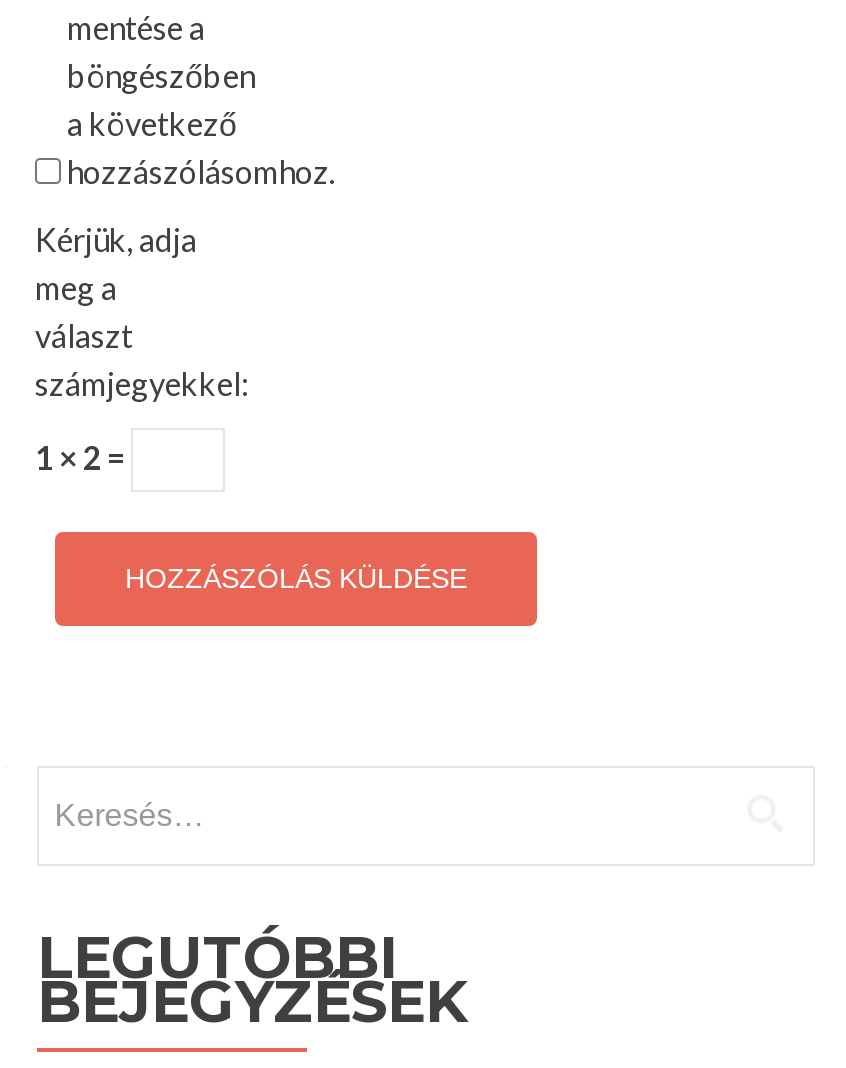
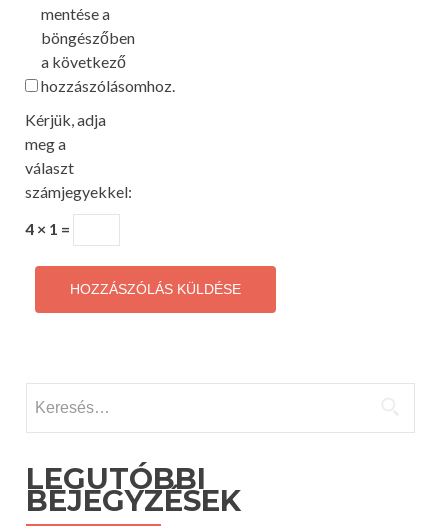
[35,438,131,476] 1 × 2 = -> [25,219,73,238] 4 × 1 =

